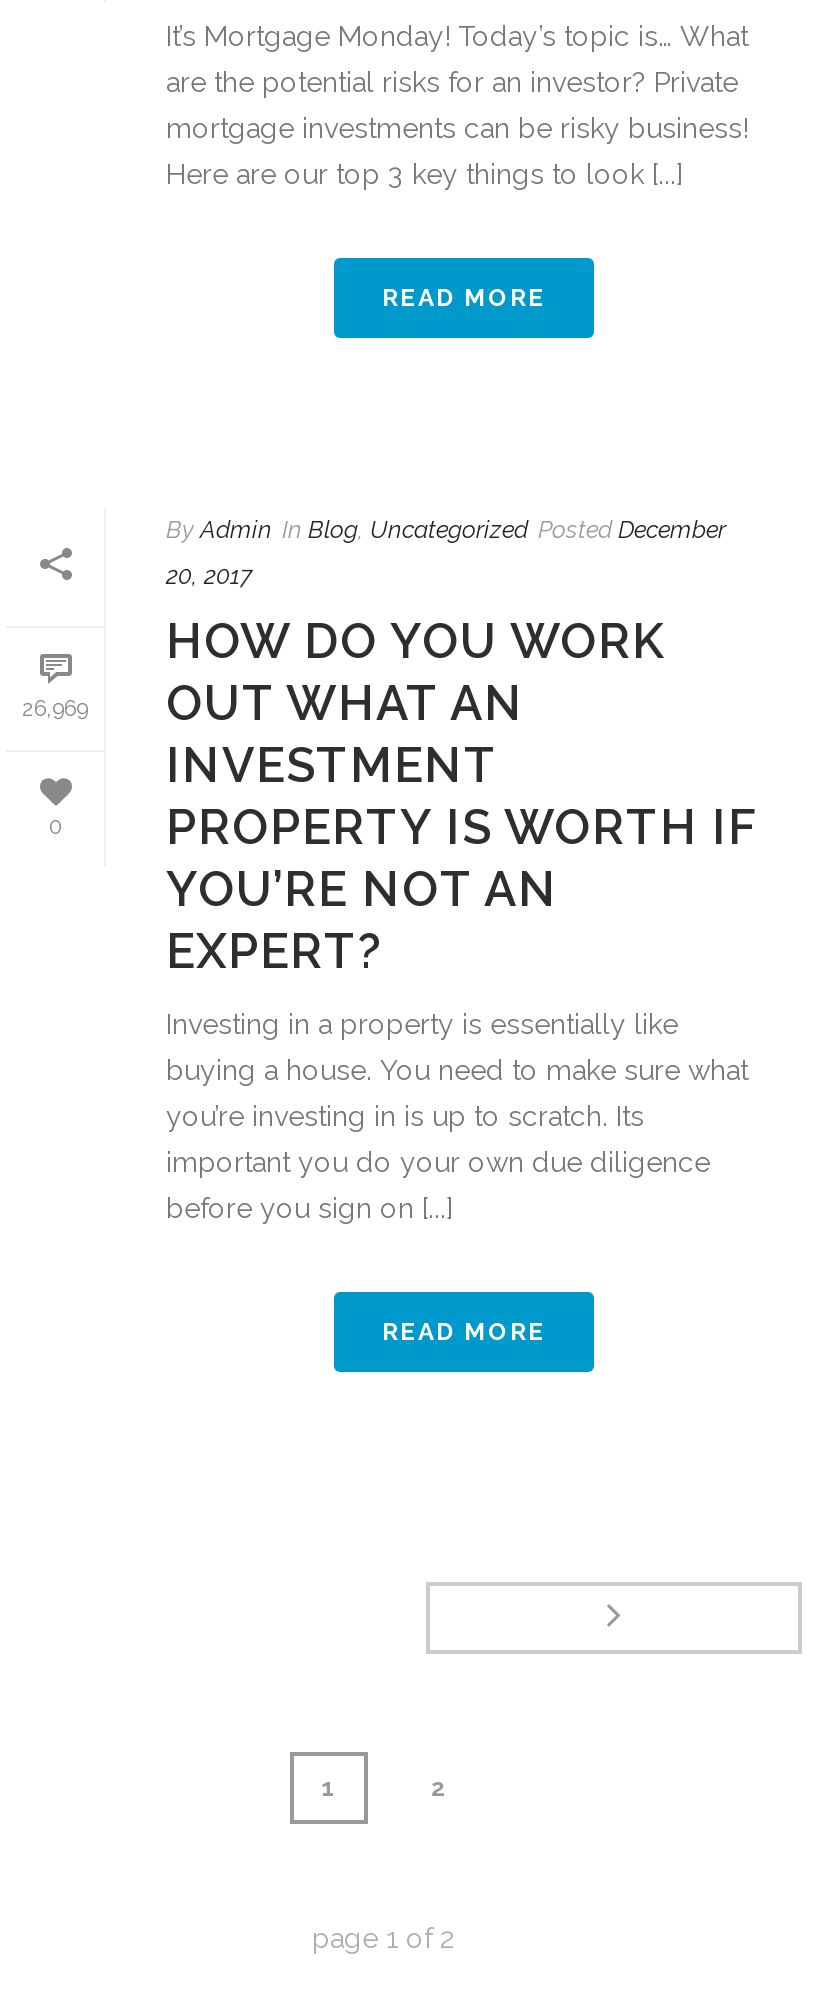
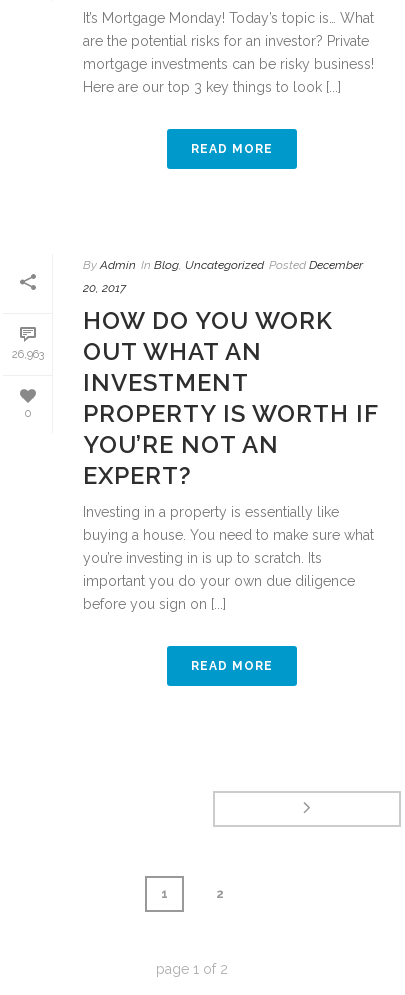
[22,696,88,722] 26,969 -> [11,348,43,361] 26,963

